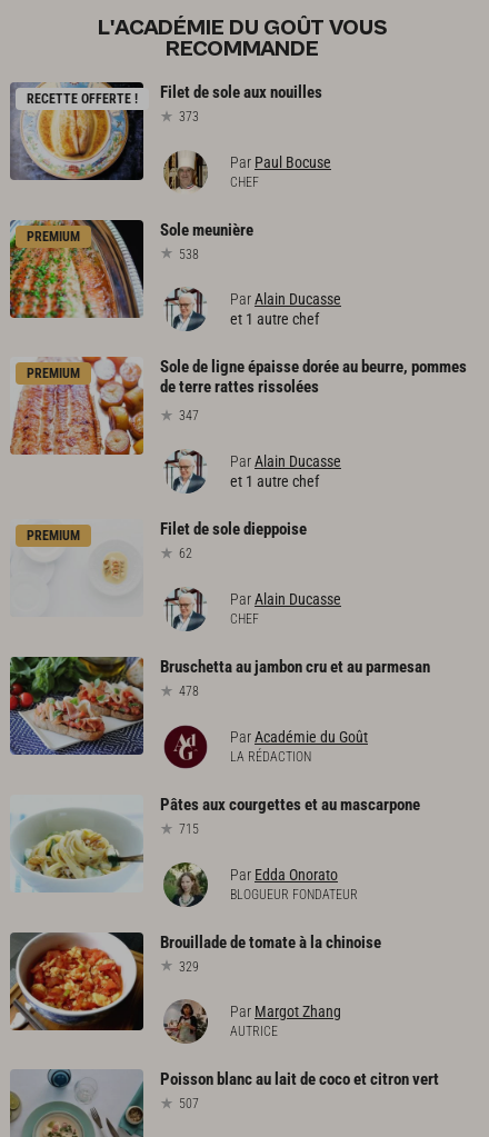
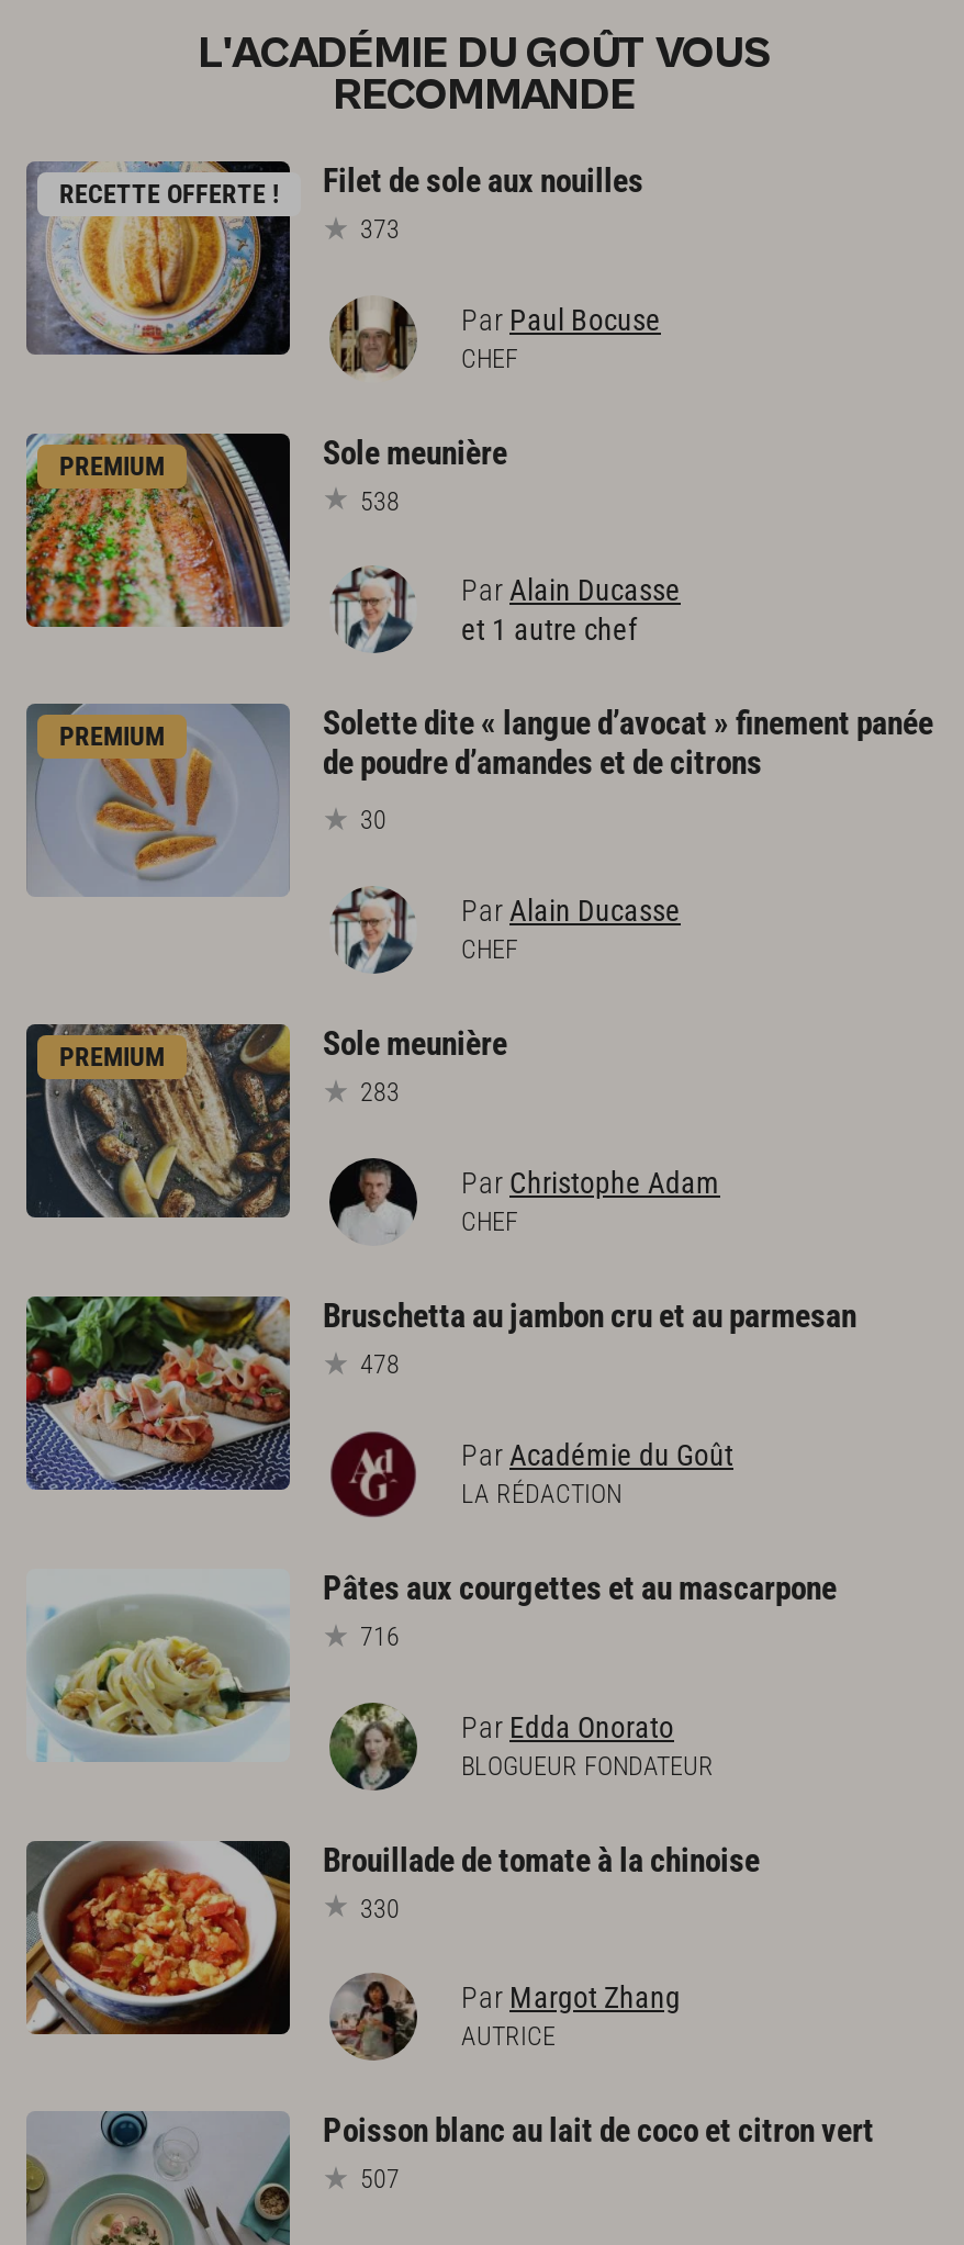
[10,356,467,456] [image] | Sole de ligne épaisse dorée au beurre, pommes | de terre rattes rissolées -> [24,701,933,897] [image] | Solette dite « langue d’avocat » finement panée | de poudre d’amandes et de citrons
[179,408,199,424] 347 -> [360,805,386,836] 30
[230,473,319,490] et 1 autre chef -> [461,935,518,965] CHEF
[10,519,307,617] [image] | Filet de sole dieppoise | 62 -> [24,1022,507,1220] [image] | Sole meunière | 283
[163,587,341,632] [image] | Par Alain Ducasse -> [327,1156,720,1246] [image] | Par Christophe Adam
[179,821,199,837] 715 -> [360,1621,400,1652] 716
[179,959,199,974] 329 -> [360,1893,400,1923] 330

